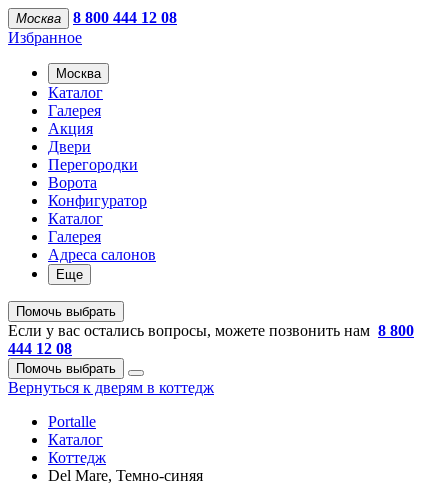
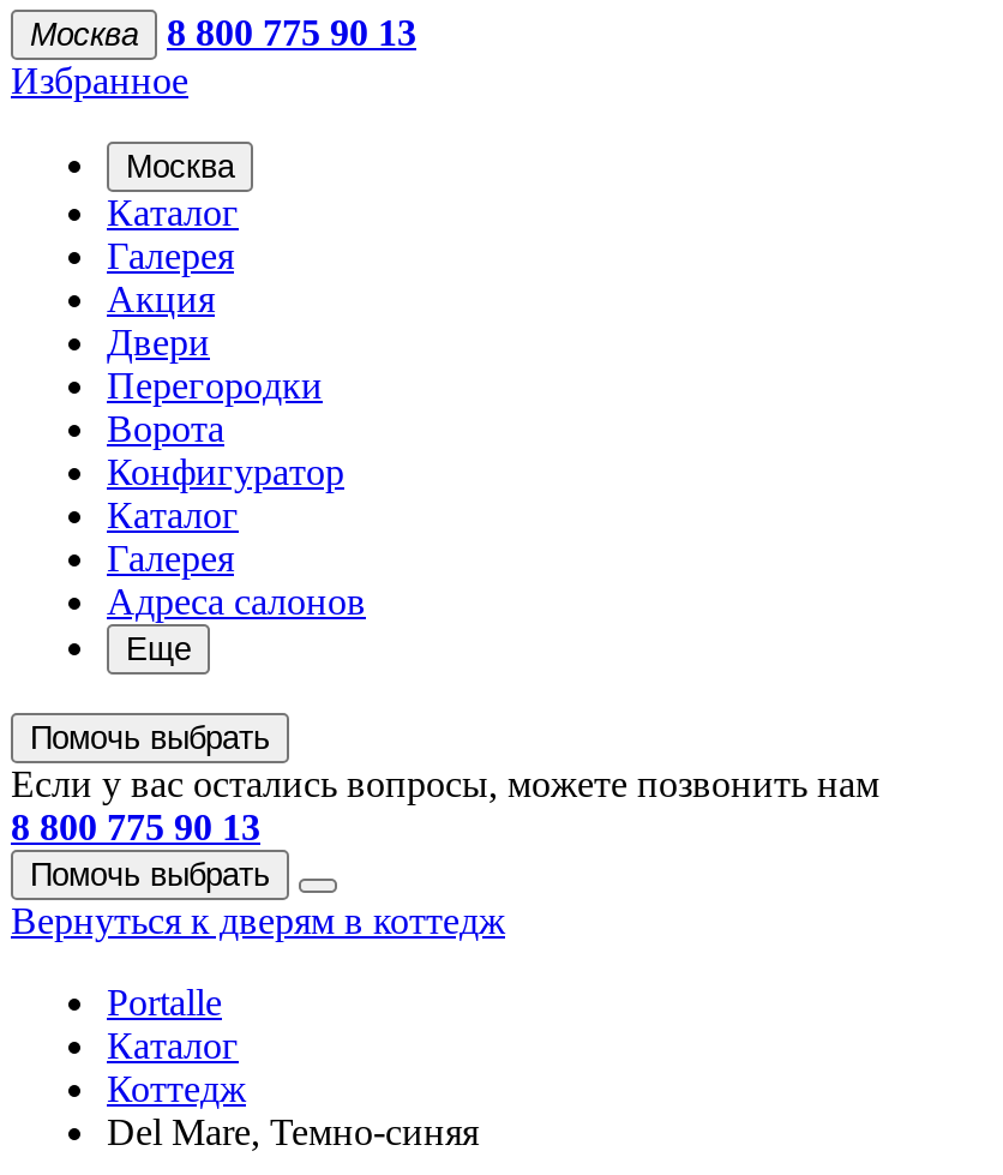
[16,9,177,26] Москва 8 800 444 12 08 -> [30,12,416,53] Москва 8 800 775 90 13
[8,322,414,357] Если у вас остались вопросы, можете позвонить нам 8 800 | 444 12 08 -> [11,763,889,847] Если у вас остались вопросы, можете позвонить нам | 8 800 775 90 13

